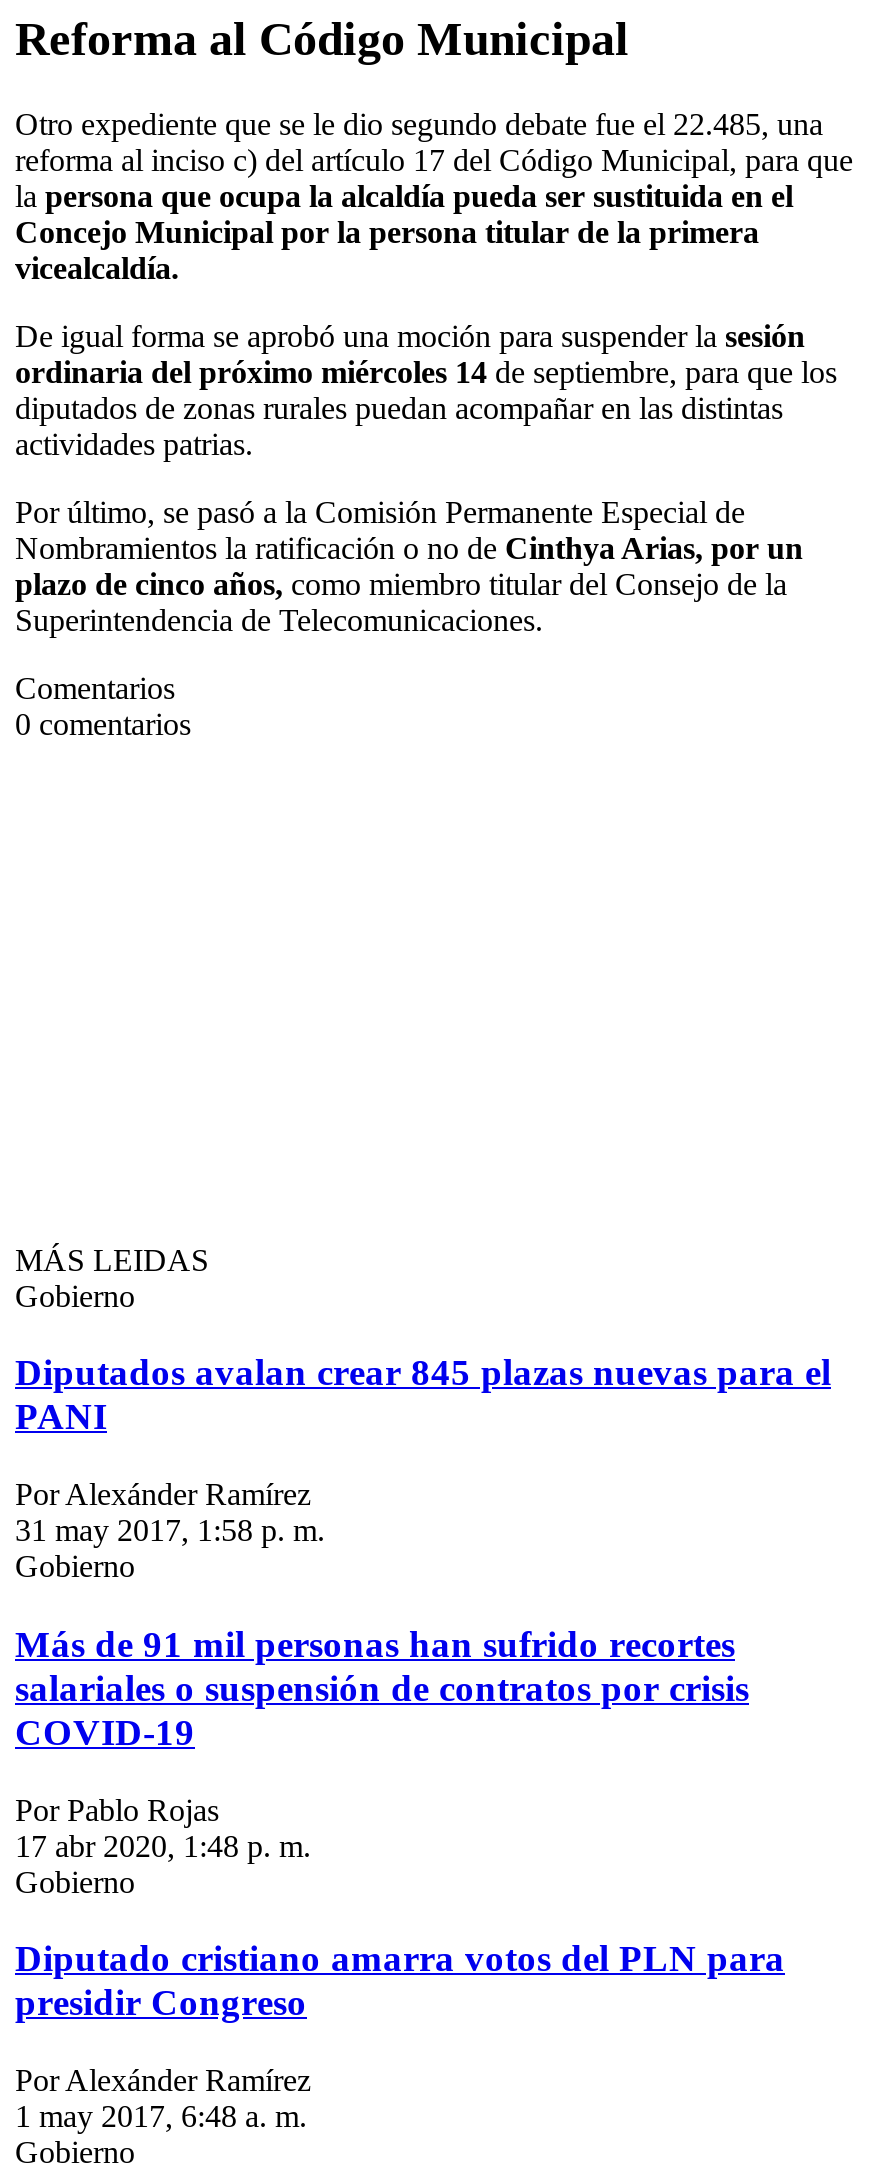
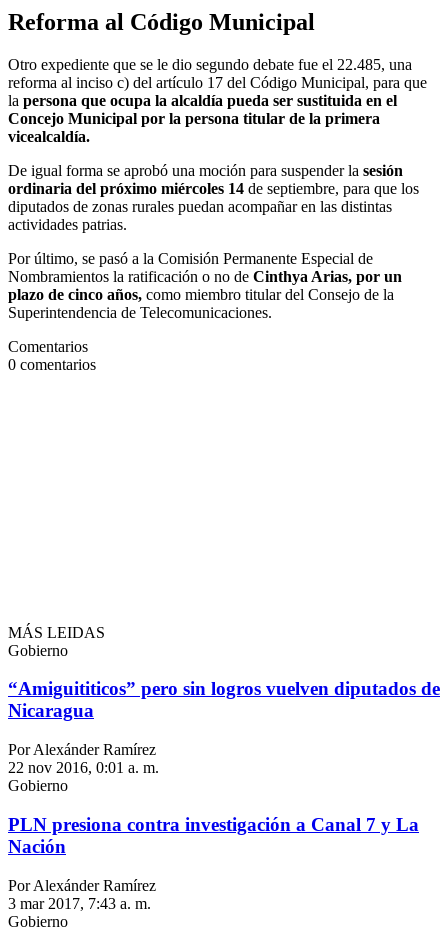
[15,1352,831,1438] Diputados avalan crear 845 plazas nuevas para el | PANI -> [8,678,440,721] “Amiguititicos” pero sin logros vuelven diputados de | Nicaragua
[15,1513,325,1547] 31 may 2017, 1:58 p. m. -> [8,759,159,776] 22 nov 2016, 0:01 a. m.
[15,1623,785,2023] Más de 91 mil personas han sufrido recortes | salariales o suspensión de contratos por crisis | COVID-19 | Por Pablo Rojas | 17 abr 2020, 1:48 p. m. | Gobierno | Diputado cristiano amarra votos del PLN para | presidir Congreso -> [8,814,419,857] PLN presiona contra investigación a Canal 7 y La | Nación
[15,2099,307,2133] 1 may 2017, 6:48 a. m. -> [8,894,151,911] 3 mar 2017, 7:43 a. m.

